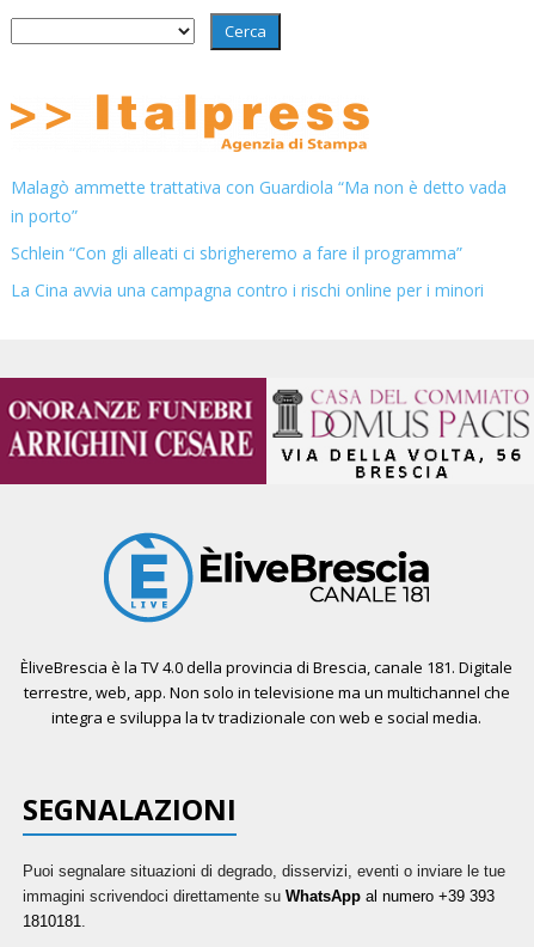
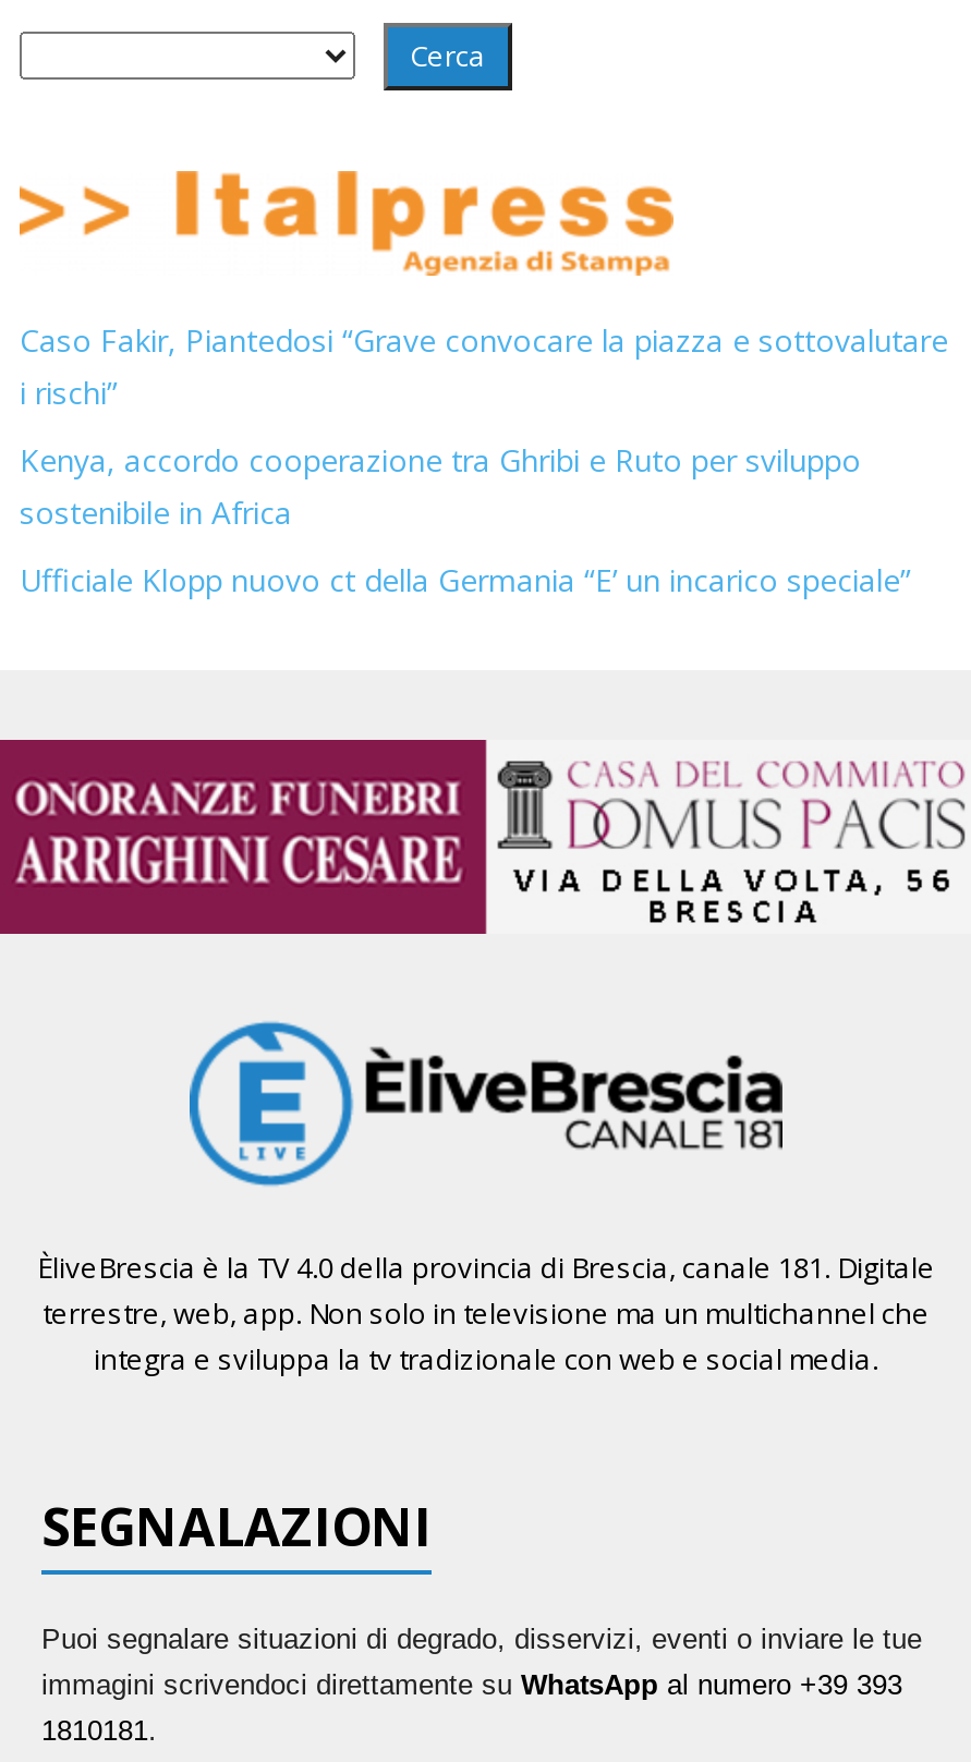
[11,176,507,227] Malagò ammette trattativa con Guardiola “Ma non è detto vada | in porto” -> [20,319,948,413] Caso Fakir, Piantedosi “Grave convocare la piazza e sottovalutare | i rischi”
[11,241,462,264] Schlein “Con gli alleati ci sbrigheremo a fare il programma” -> [20,439,861,532] Kenya, accordo cooperazione tra Ghribi e Ruto per sviluppo | sostenibile in Africa
[11,278,484,301] La Cina avvia una campagna contro i rischi online per i minori -> [20,559,911,600] Ufficiale Klopp nuovo ct della Germania “E’ un incarico speciale”

